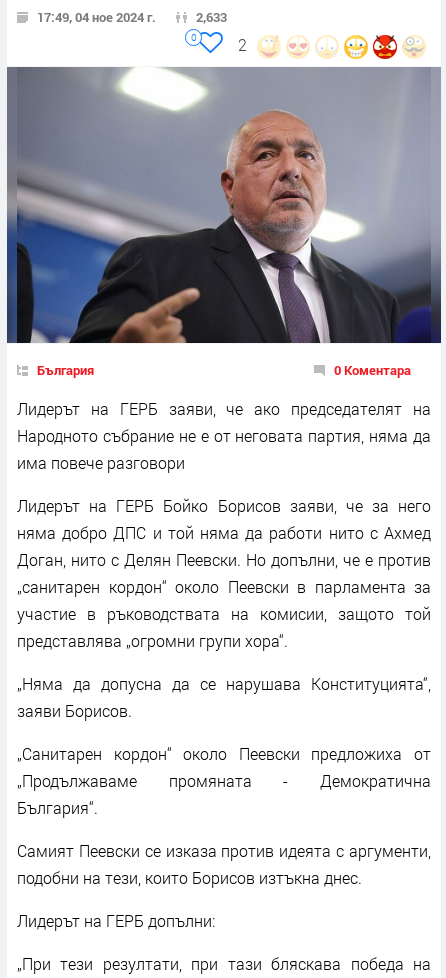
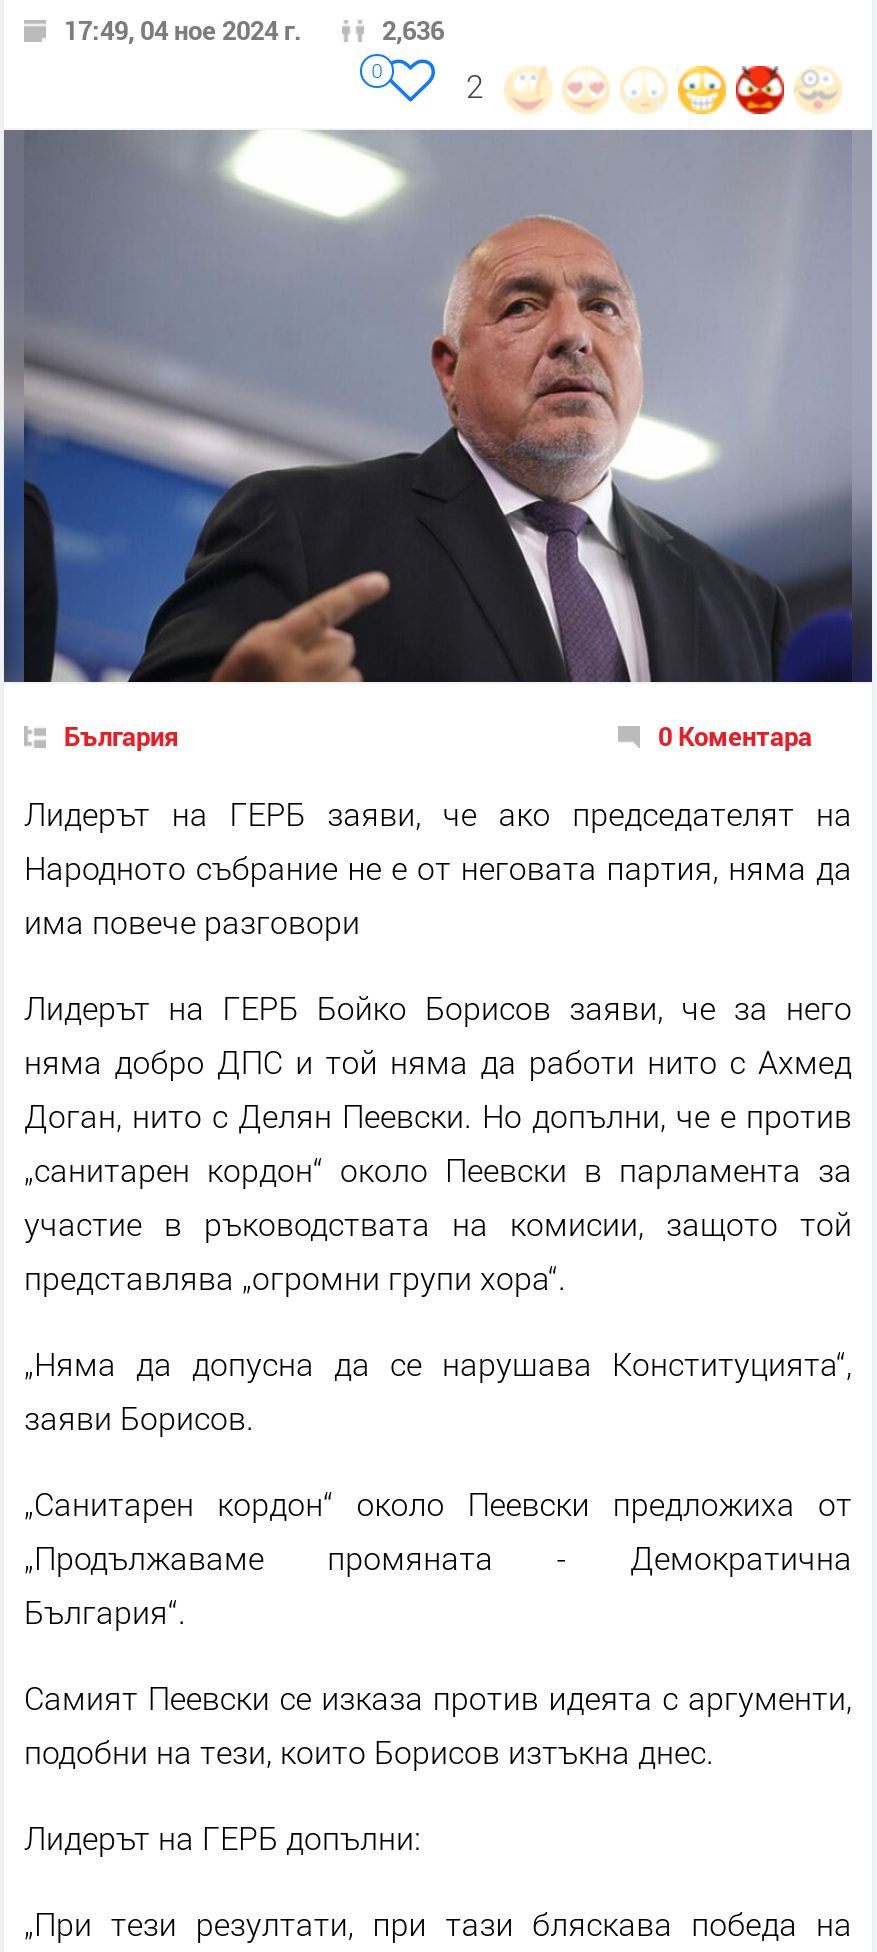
[196,8,227,26] 2,633 -> [382,12,444,48] 2,636

